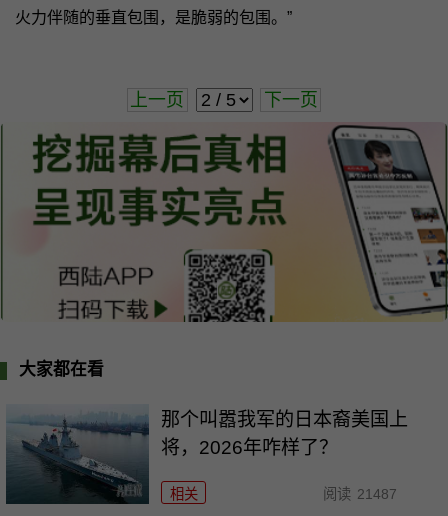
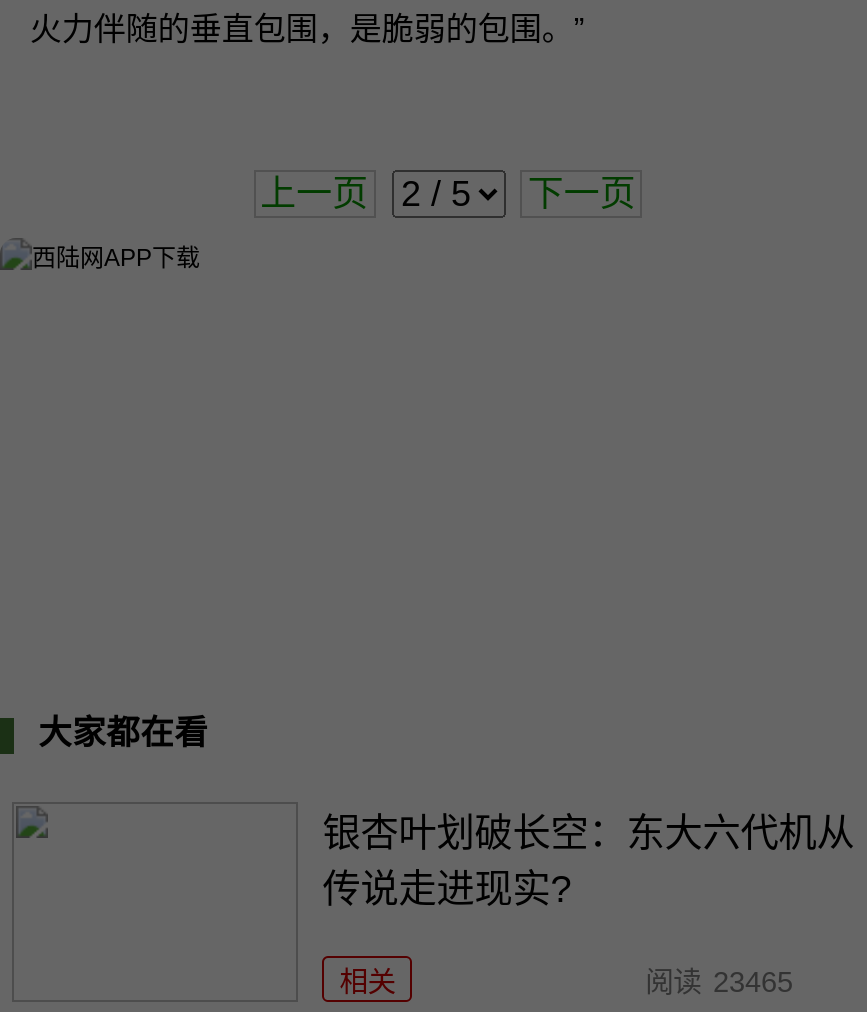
[3,122,445,323] [image] -> none
[5,407,150,505] [image] -> none
[161,409,408,458] 那个叫嚣我军的日本裔美国上 | 将，2026年咋样了？ -> [323,812,855,910] 银杏叶划破长空：东大六代机从 | 传说走进现实?
[323,486,396,502] 阅读 21487 -> [645,966,793,998] 阅读 23465

